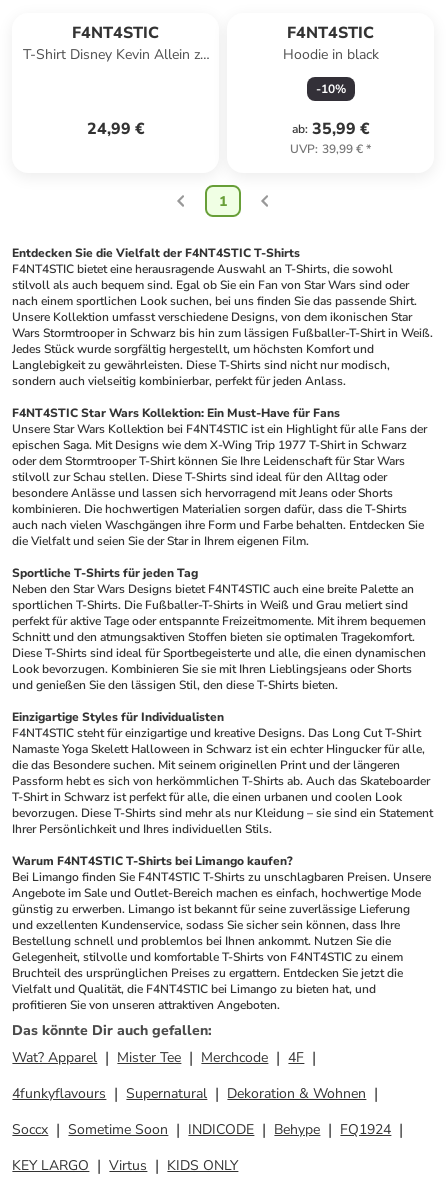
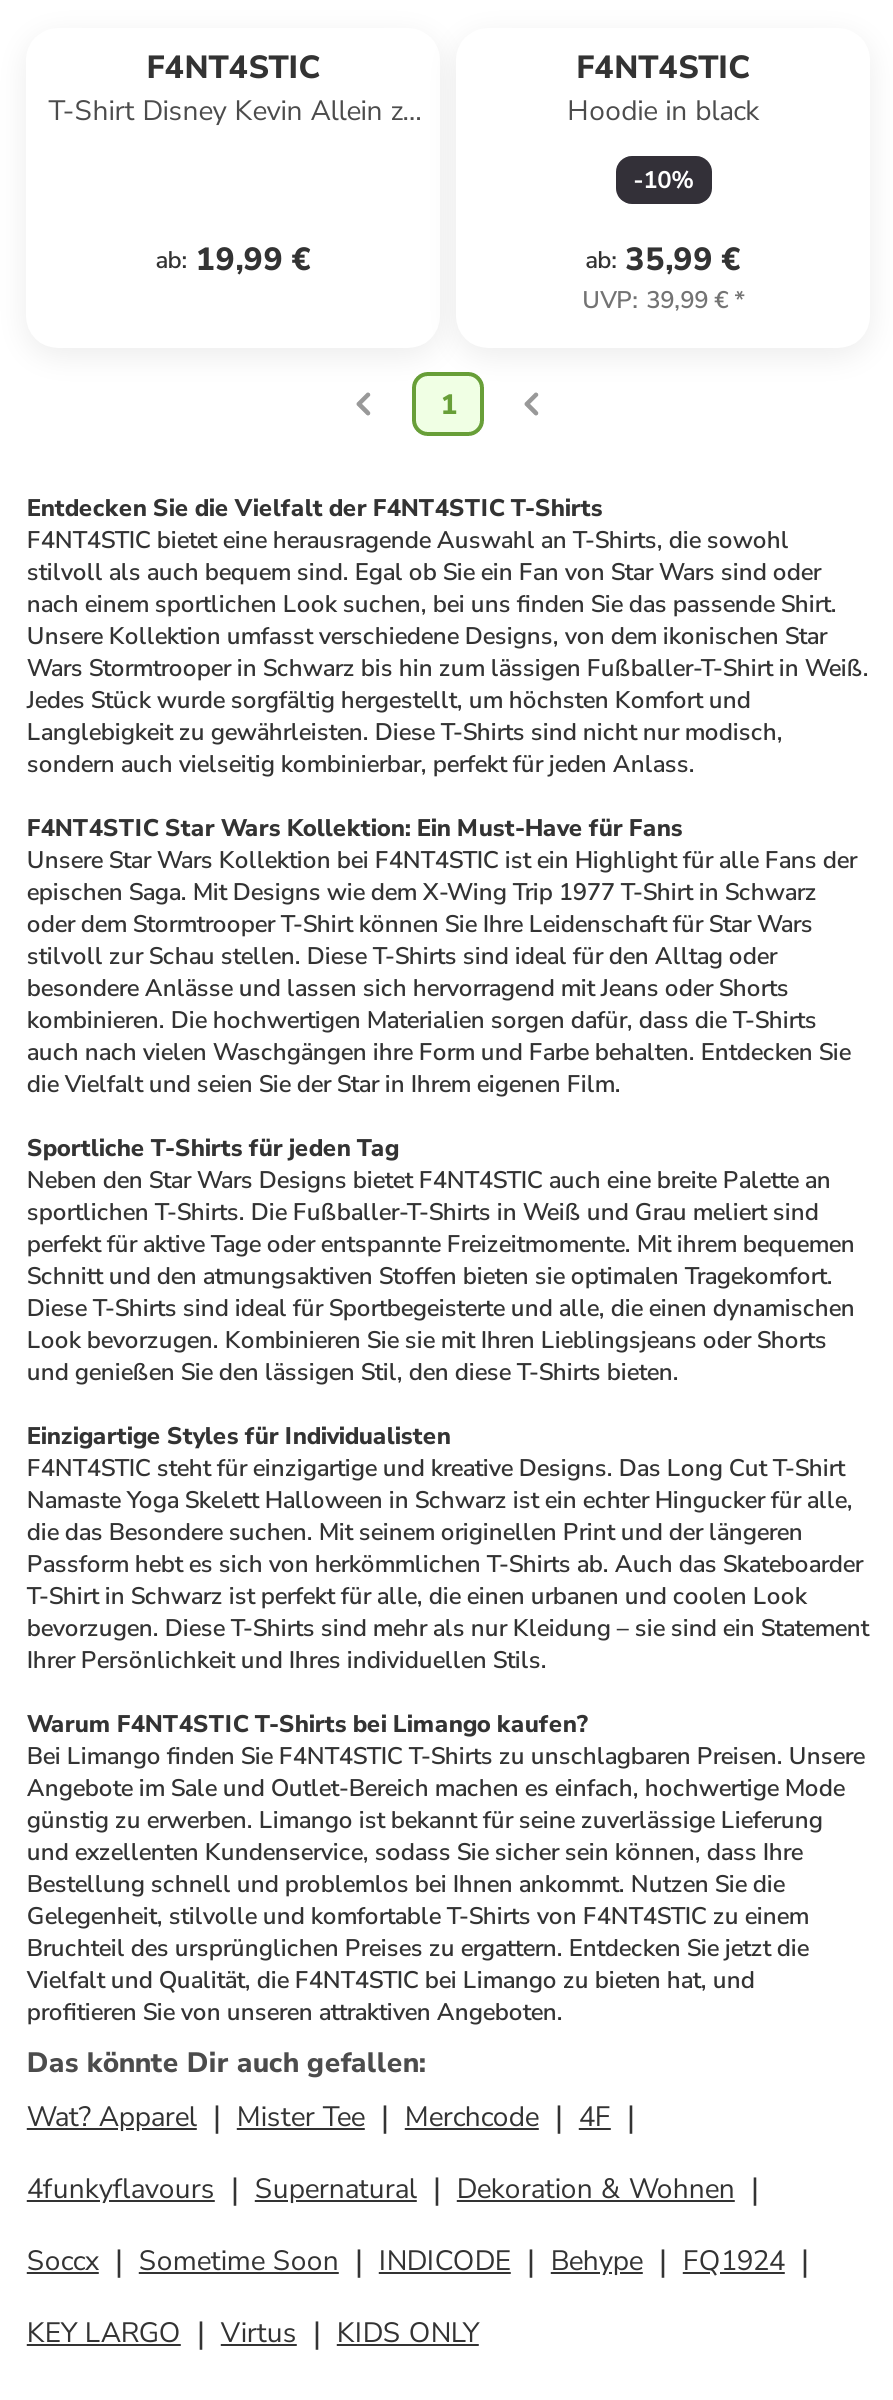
[87,118,145,140] 24,99 € -> [156,238,312,282] ab: 19,99 €

